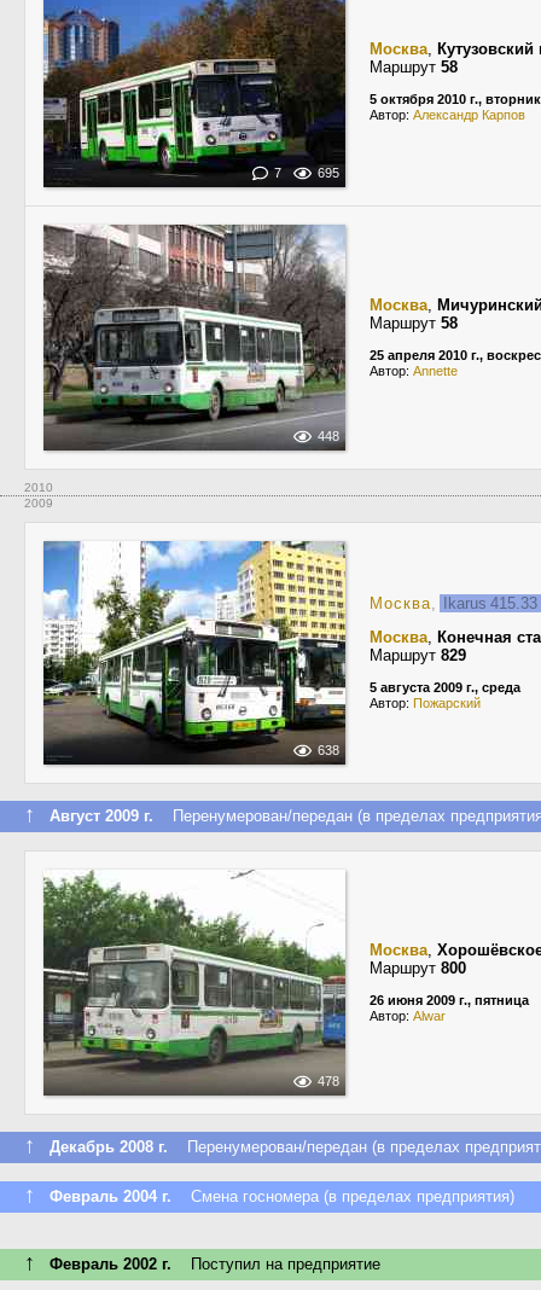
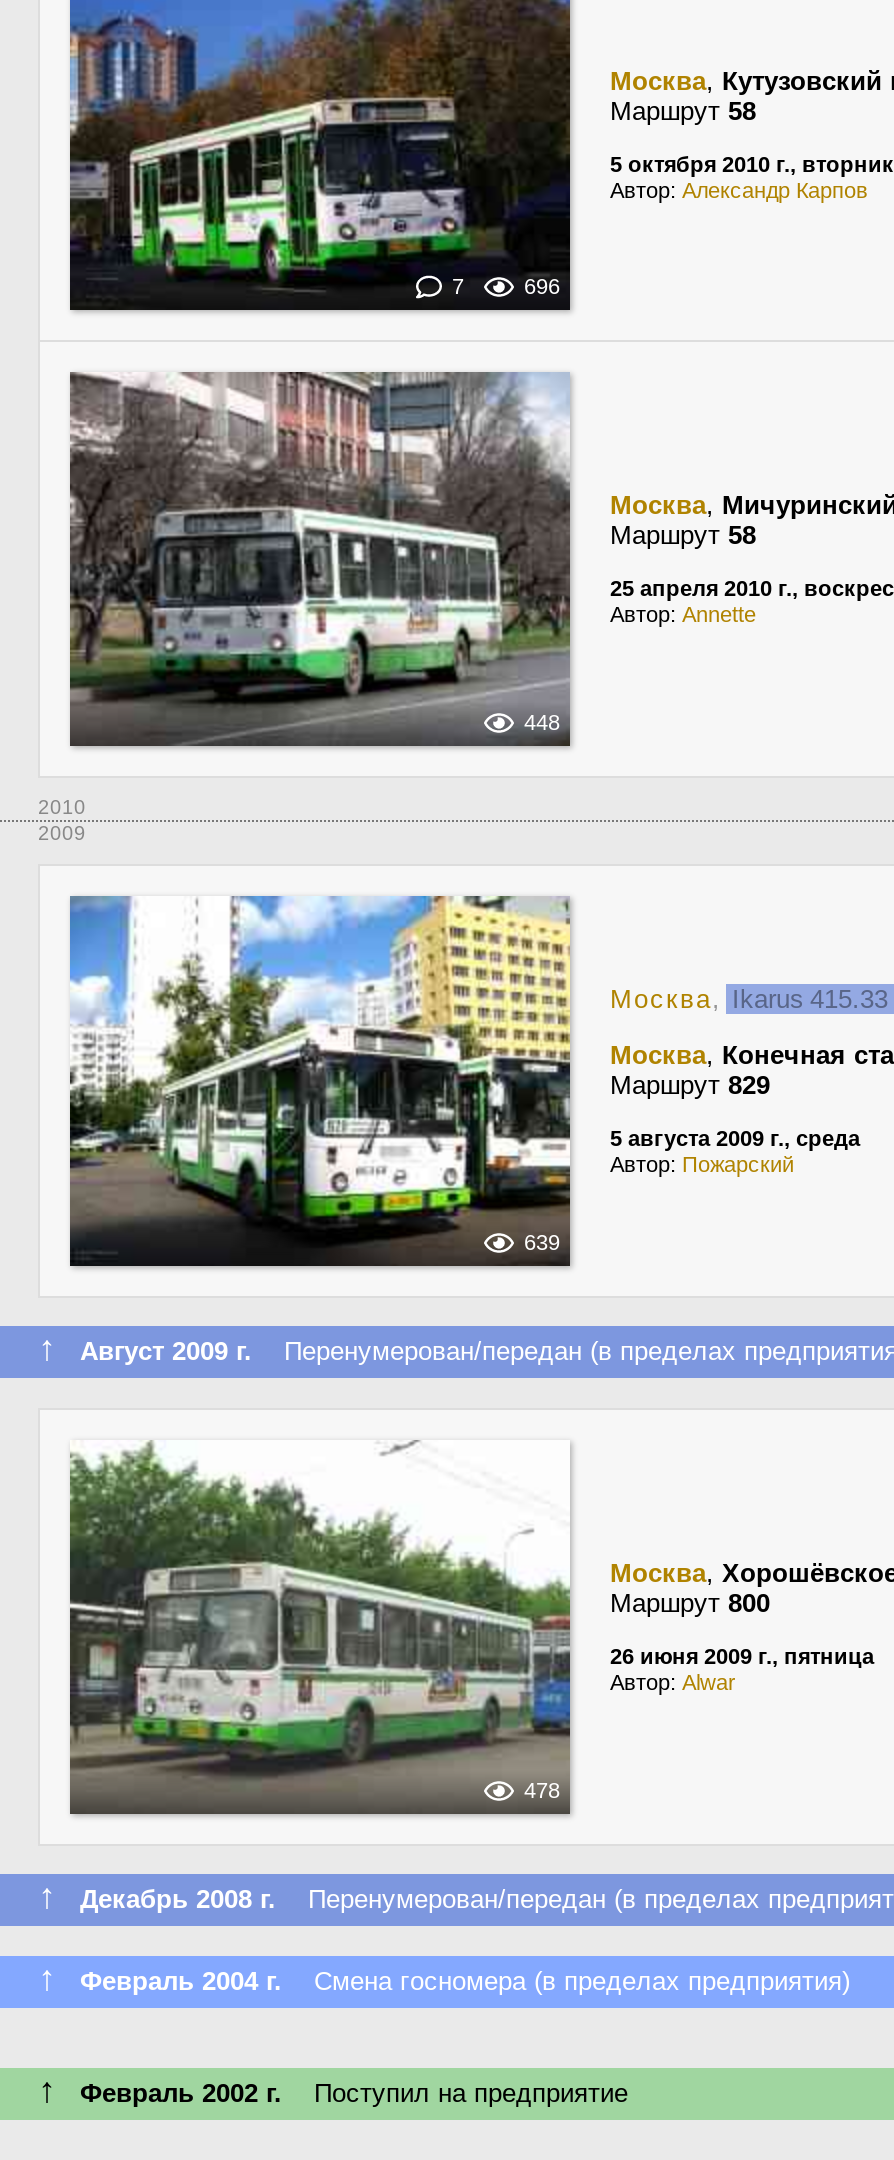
[318,165,339,180] 695 -> [524,274,560,298] 696
[318,743,339,757] 638 -> [524,1230,560,1254] 639

